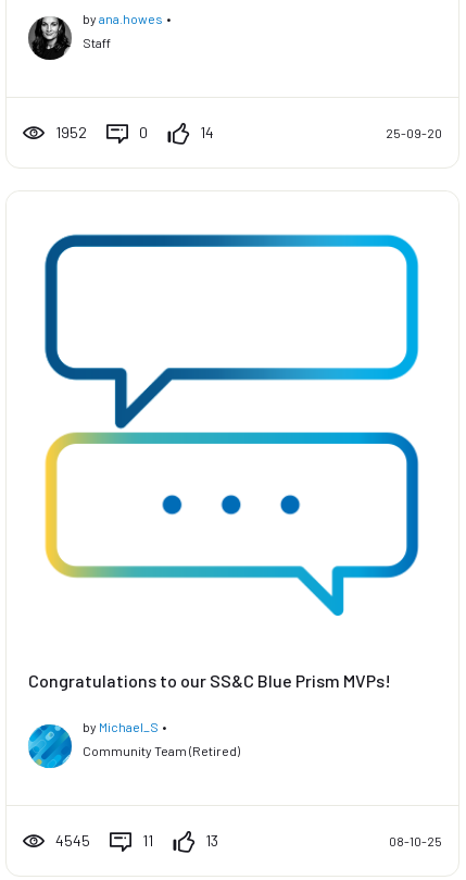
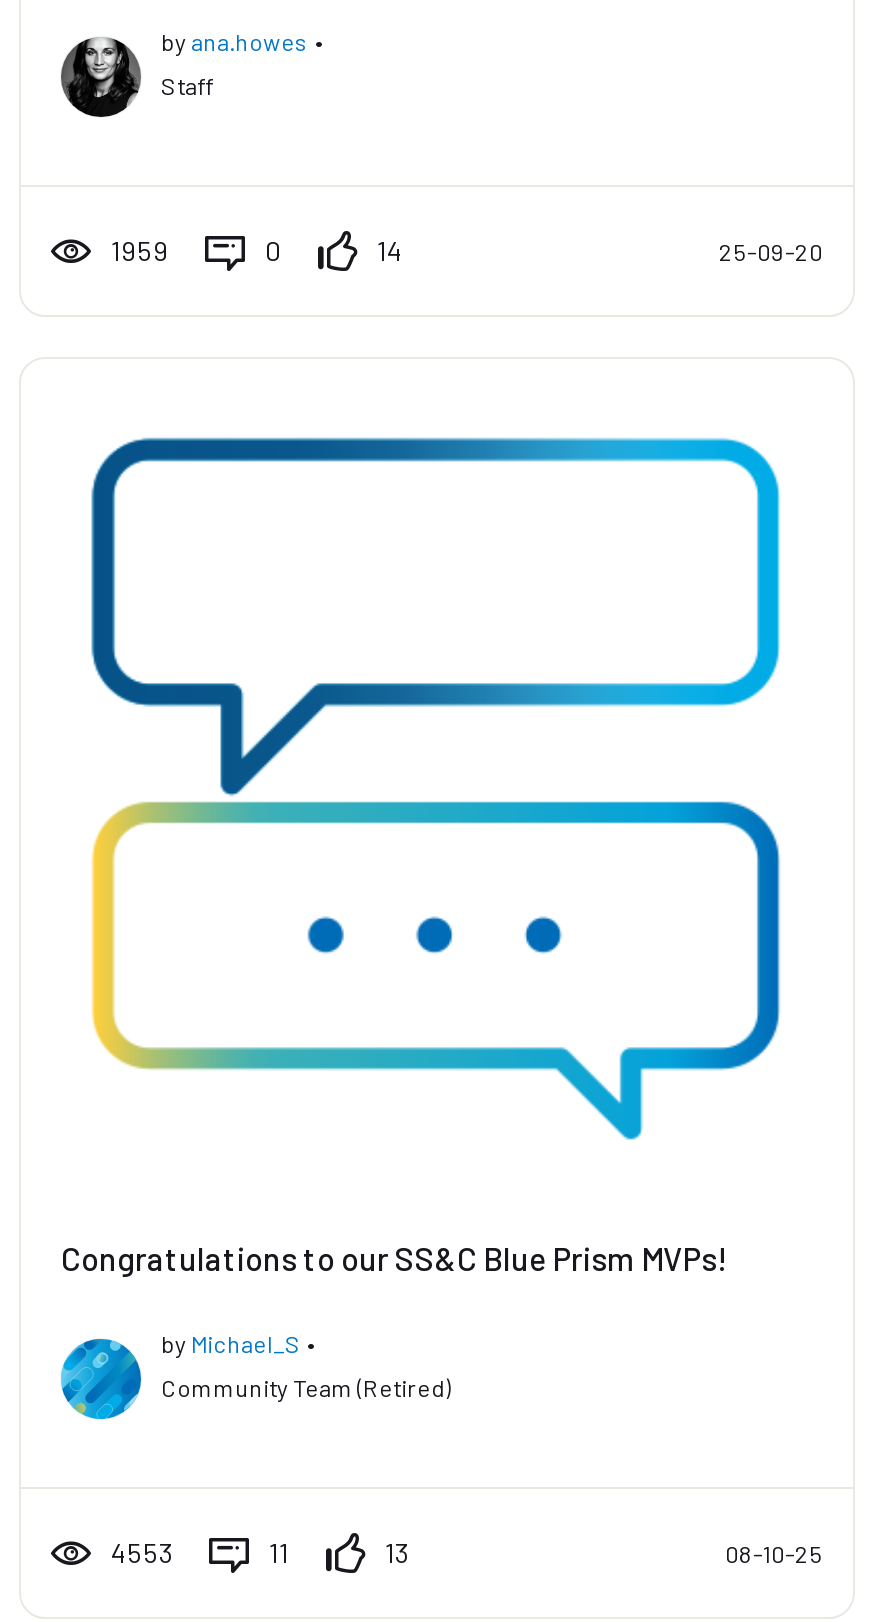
[55,123,87,141] 1952 -> [111,233,169,267] 1959
[55,831,90,850] 4545 -> [111,1535,173,1569] 4553

